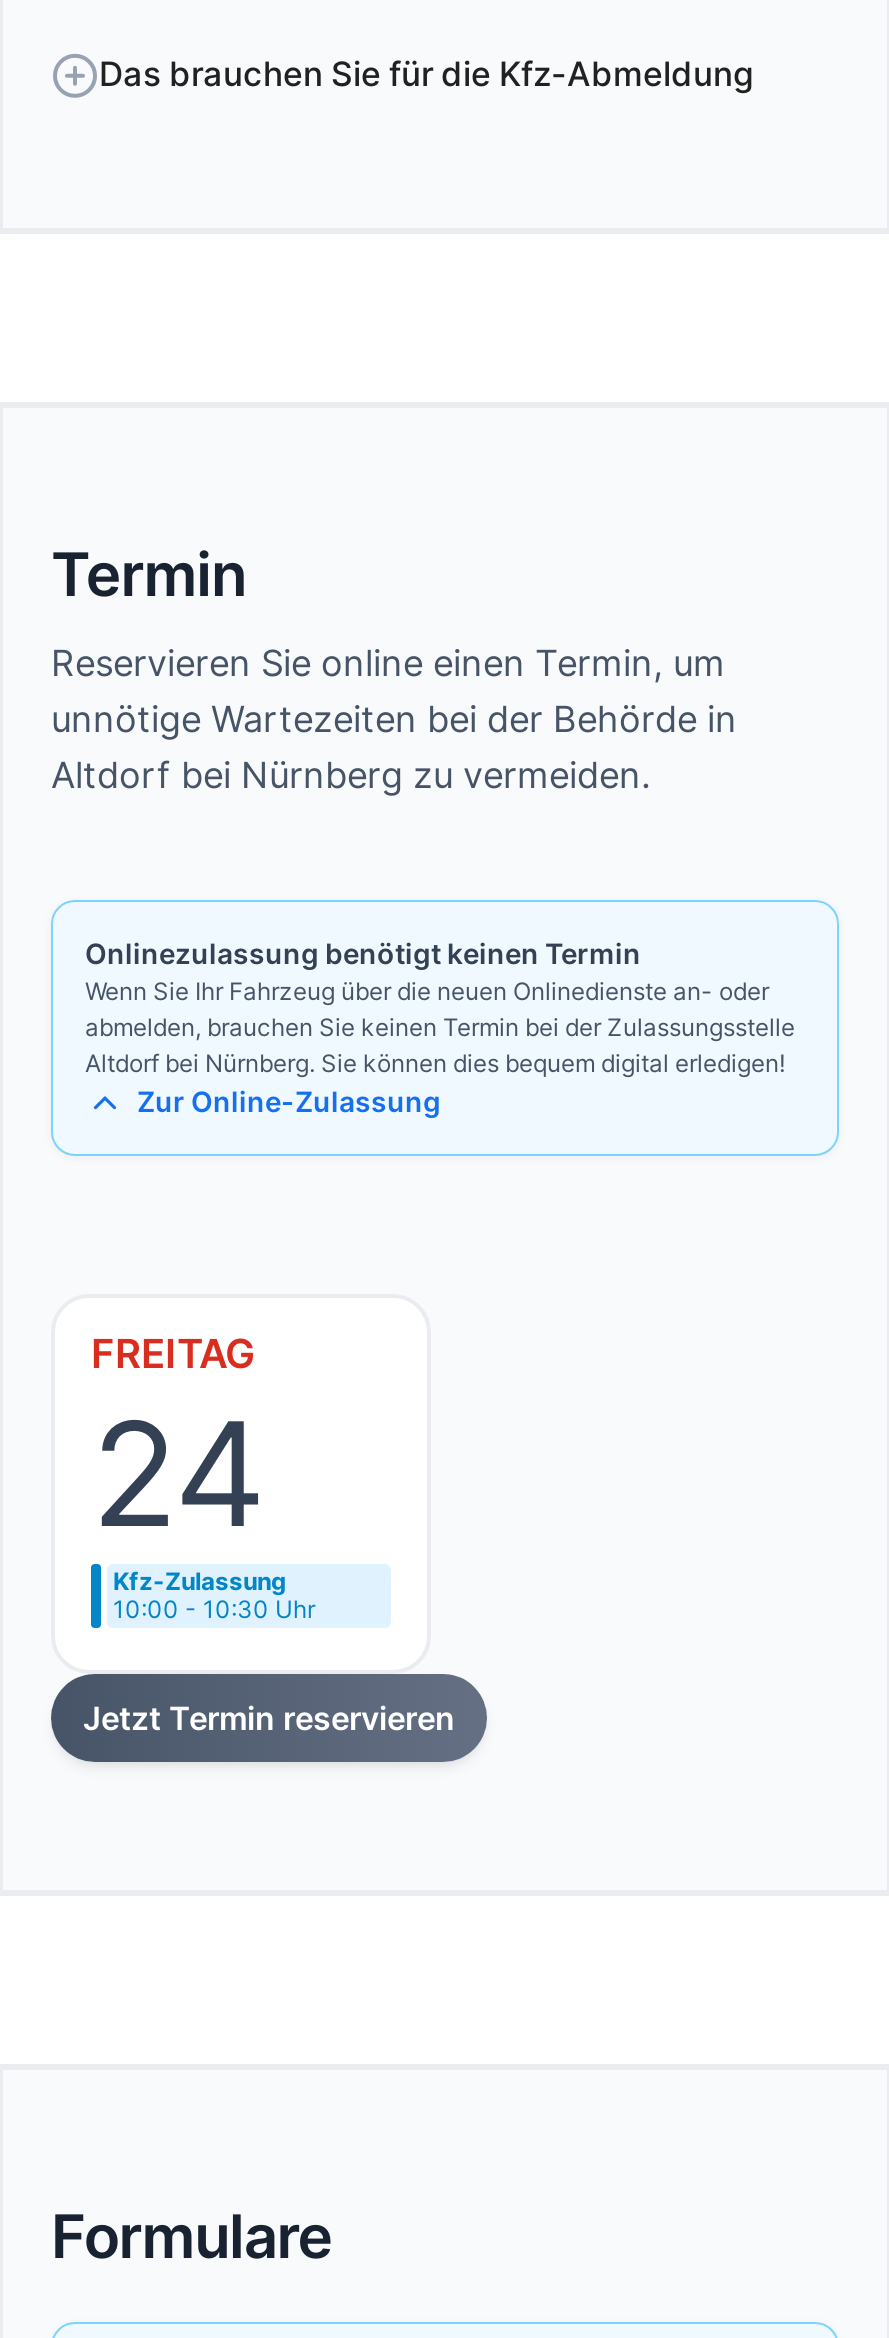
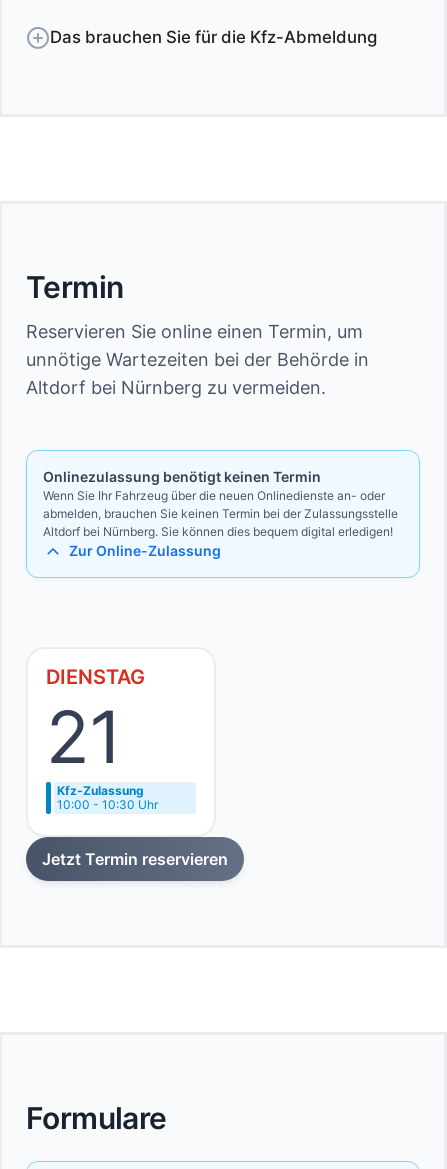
[91,1330,263,1560] FREITAG | 24 -> [46,665,145,780] DIENSTAG | 21

